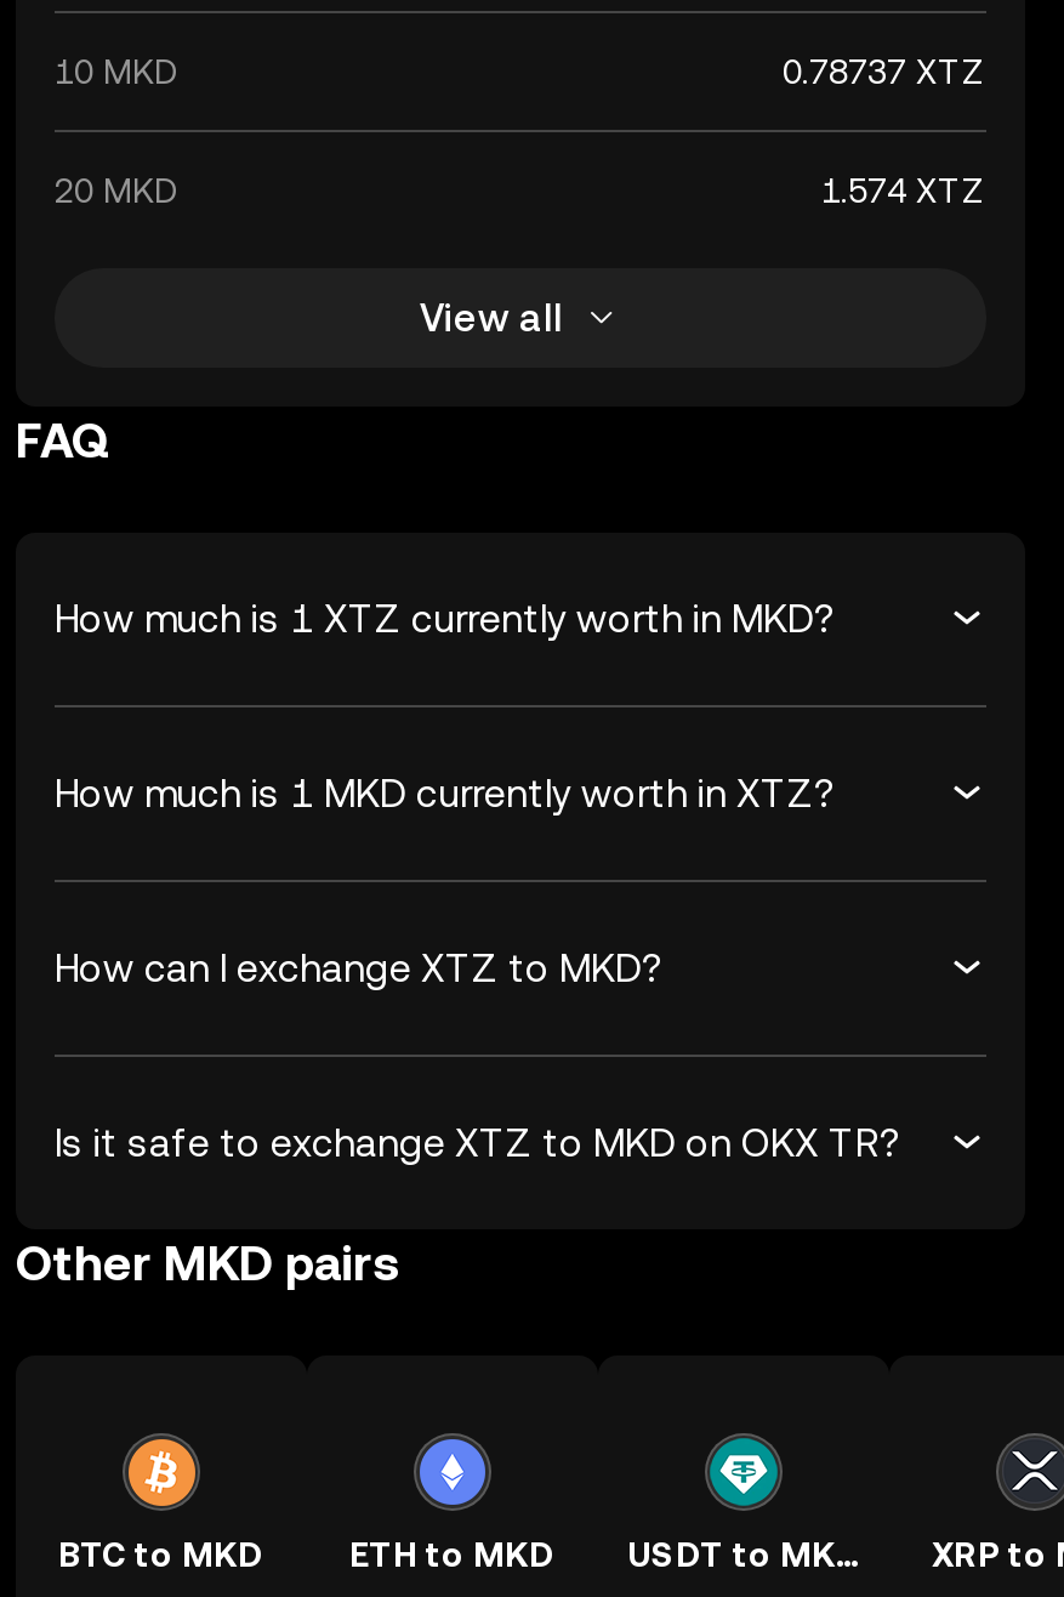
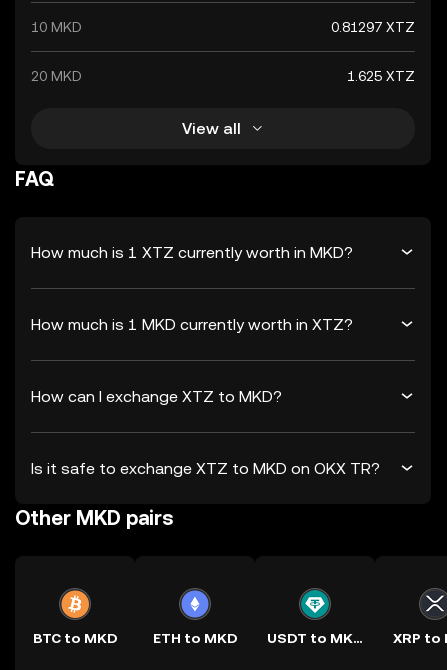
[783,52,986,91] 0.78737 XTZ -> [331,19,415,35] 0.81297 XTZ
[821,171,986,210] 1.574 XTZ -> [347,68,415,84] 1.625 XTZ

